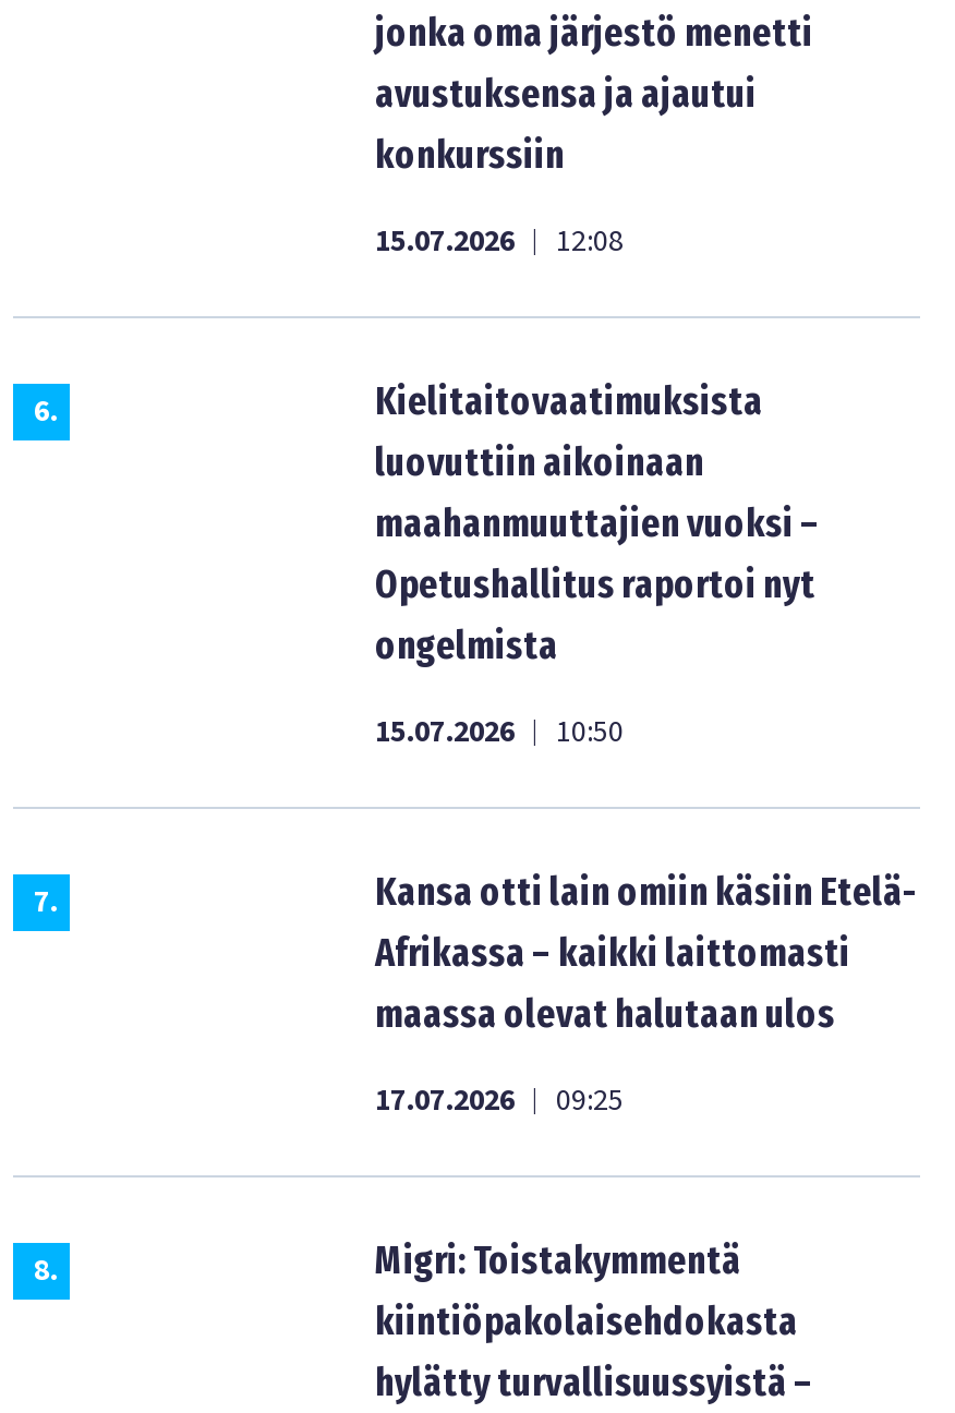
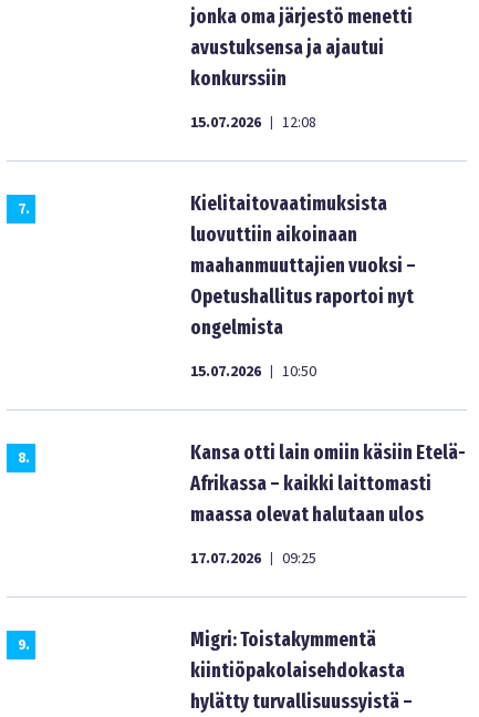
[34,390,58,434] 6. -> [17,198,29,220] 7.
[34,881,58,925] 7. -> [17,447,29,469] 8.
[34,1249,58,1293] 8. -> [17,634,29,656] 9.

